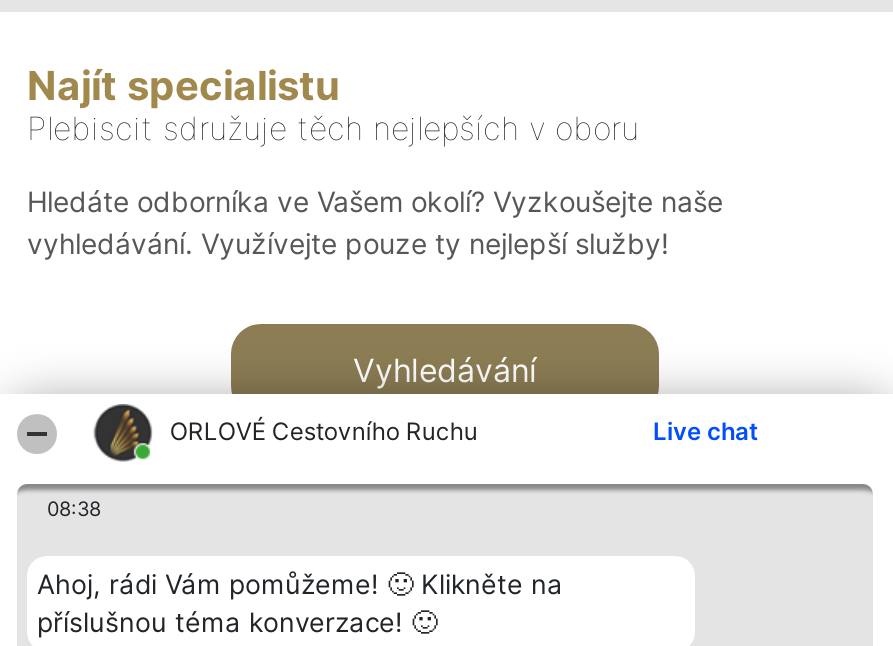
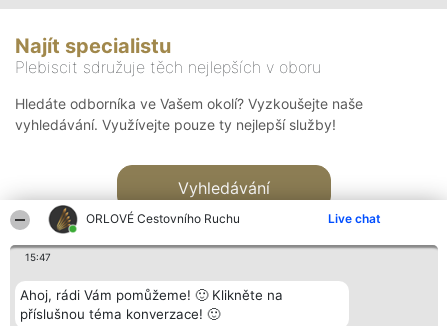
[47,496,101,520] 08:38 -> [25,251,51,263] 15:47

